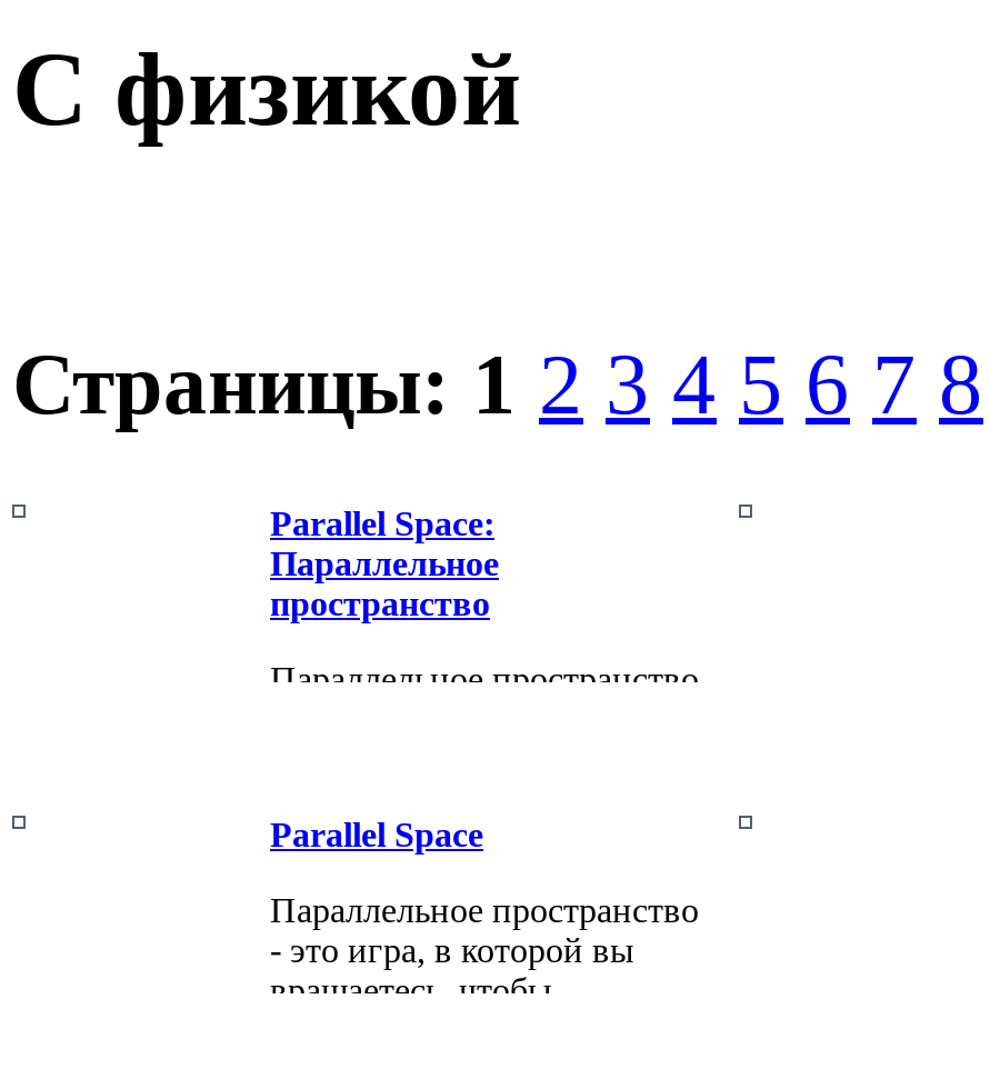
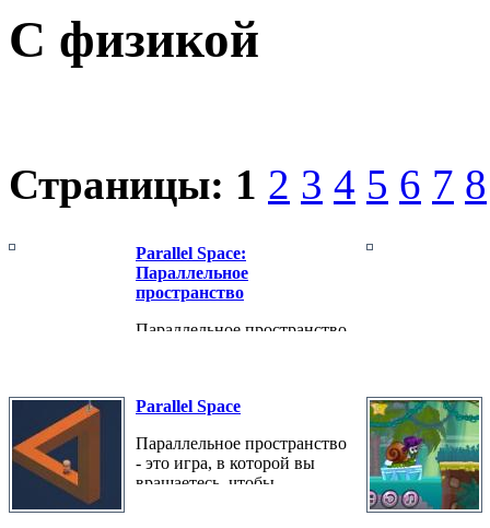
none -> [8,396,126,514] [image]
none -> [365,396,483,514] [image]

